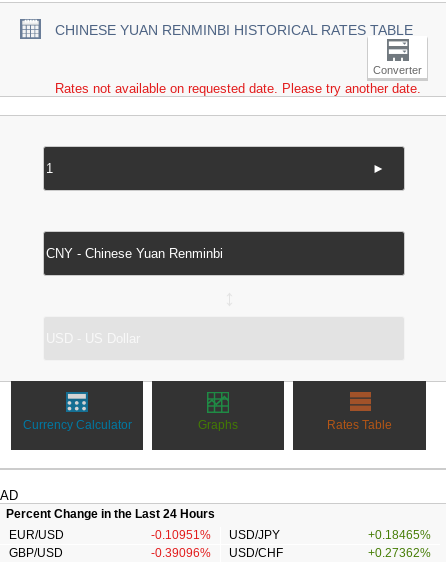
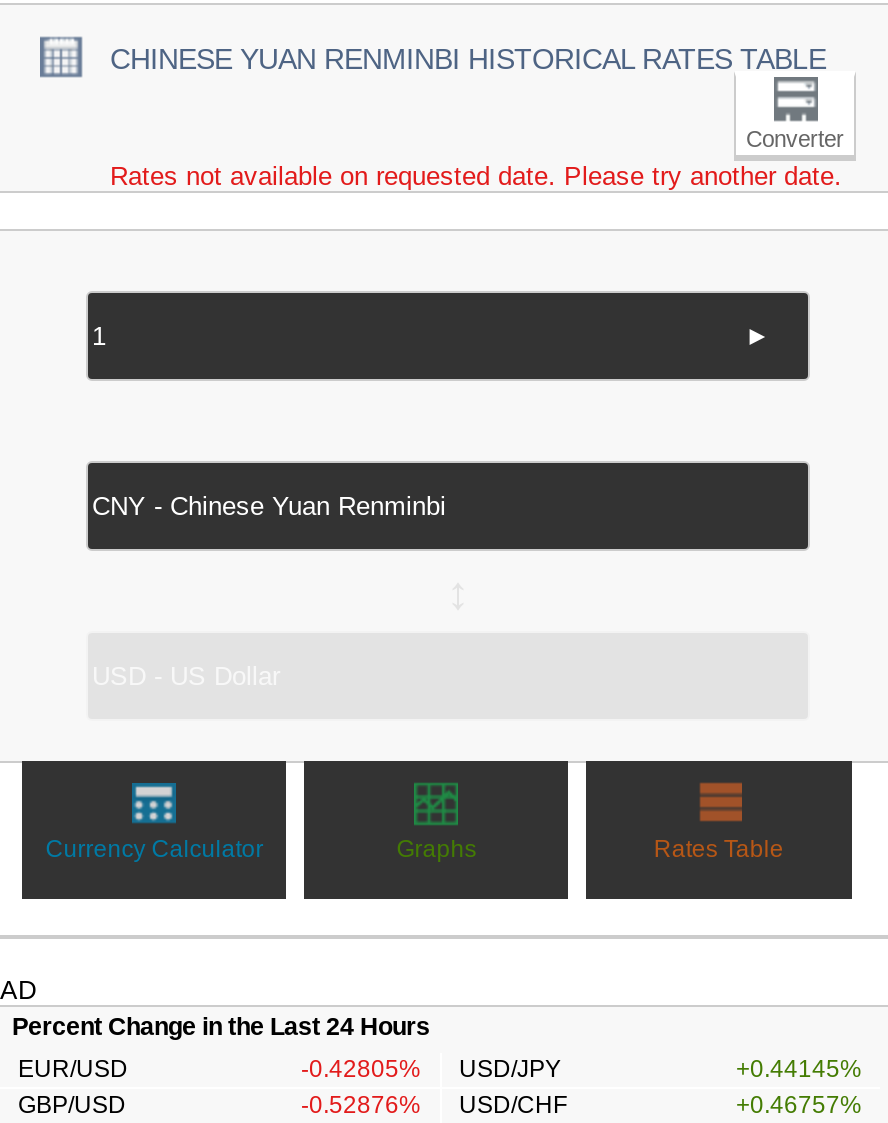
[150,528,280,542] -0.10951% USD/JPY -> [301,1055,561,1083] -0.42805% USD/JPY
[368,528,431,542] +0.18465% -> [736,1055,862,1083] +0.44145%
[150,546,283,560] -0.39096% USD/CHF -> [301,1091,567,1119] -0.52876% USD/CHF
[368,546,431,560] +0.27362% -> [736,1091,862,1119] +0.46757%

